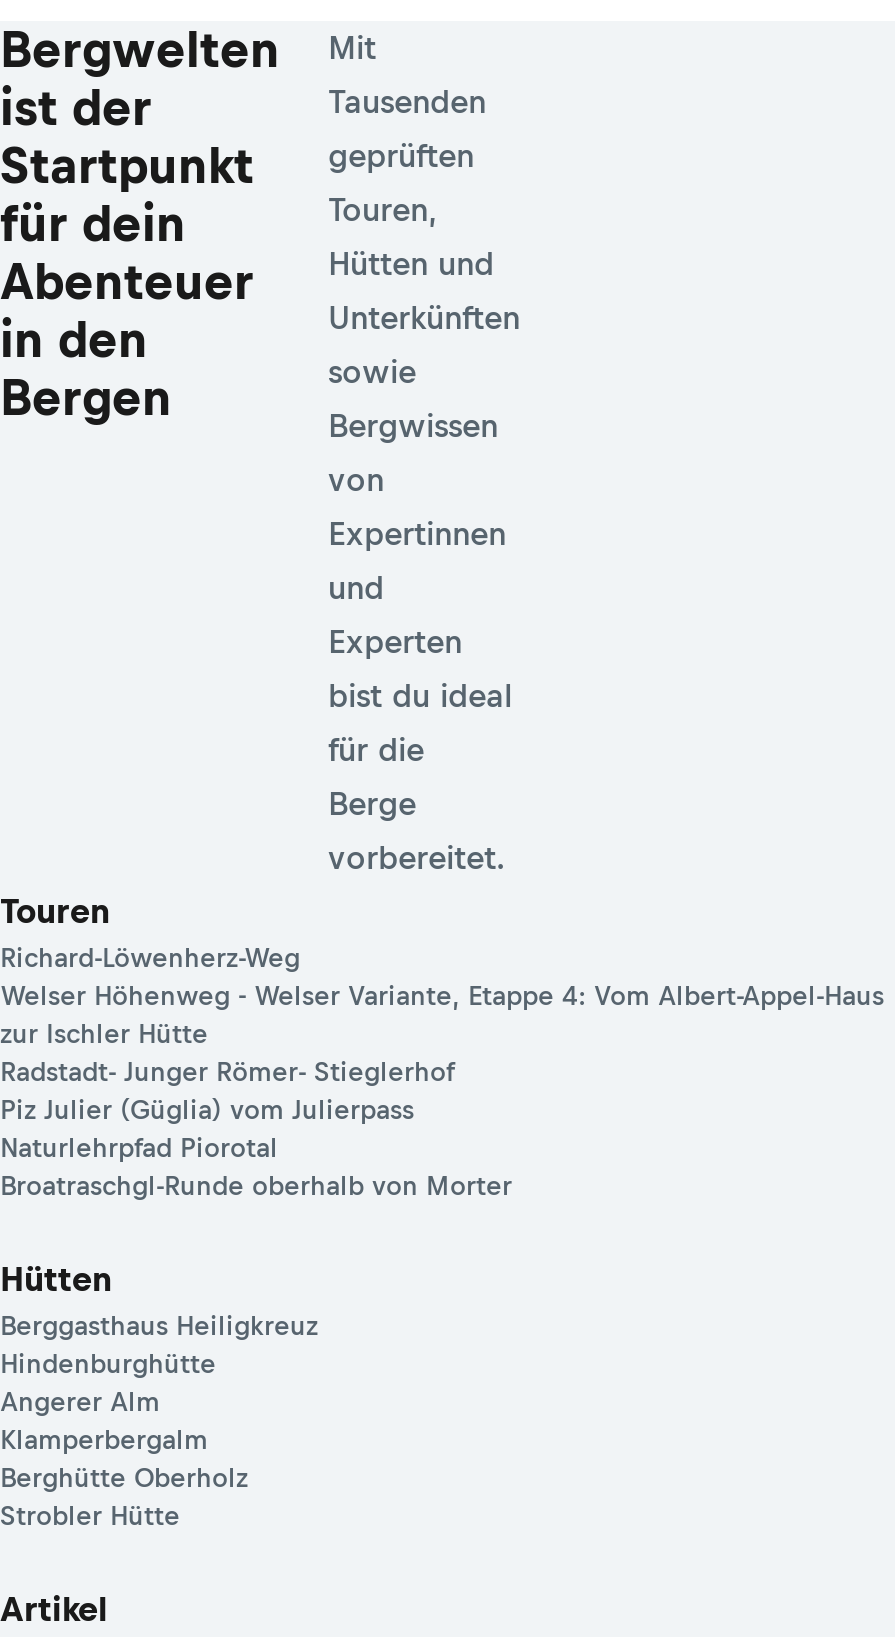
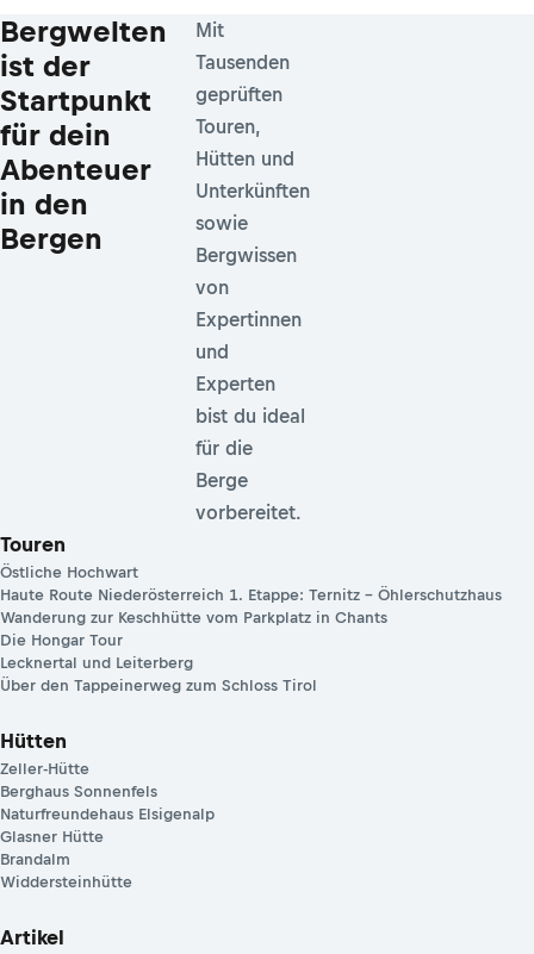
[0,944,886,1202] Richard-Löwenherz-Weg | Welser Höhenweg - Welser Variante, Etappe 4: Vom Albert-Appel-Haus | zur Ischler Hütte | Radstadt- Junger Römer- Stieglerhof | Piz Julier (Güglia) vom Julierpass | Naturlehrpfad Piorotal | Broatraschgl-Runde oberhalb von Morter -> [0,564,502,695] Östliche Hochwart | Haute Route Niederösterreich 1. Etappe: Ternitz – Öhlerschutzhaus | Wanderung zur Keschhütte vom Parkplatz in Chants | Die Hongar Tour | Lecknertal und Leiterberg | Über den Tappeinerweg zum Schloss Tirol
[0,1312,318,1532] Berggasthaus Heiligkreuz | Hindenburghütte | Angerer Alm | Klamperbergalm | Berghütte Oberholz | Strobler Hütte -> [0,760,215,891] Zeller-Hütte | Berghaus Sonnenfels | Naturfreundehaus Elsigenalp | Glasner Hütte | Brandalm | Widdersteinhütte

